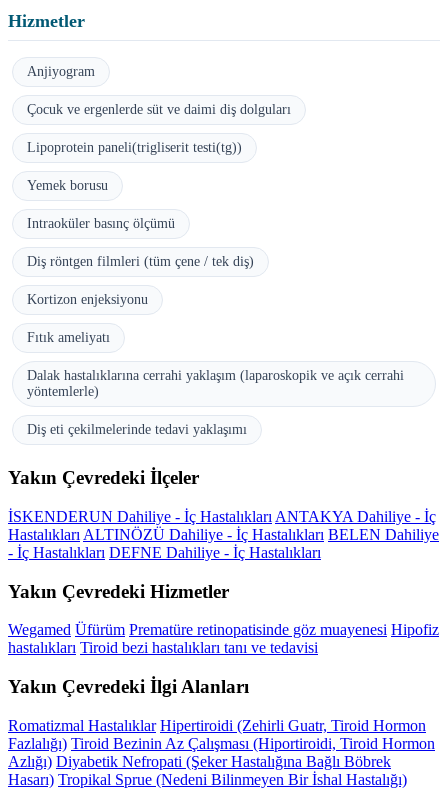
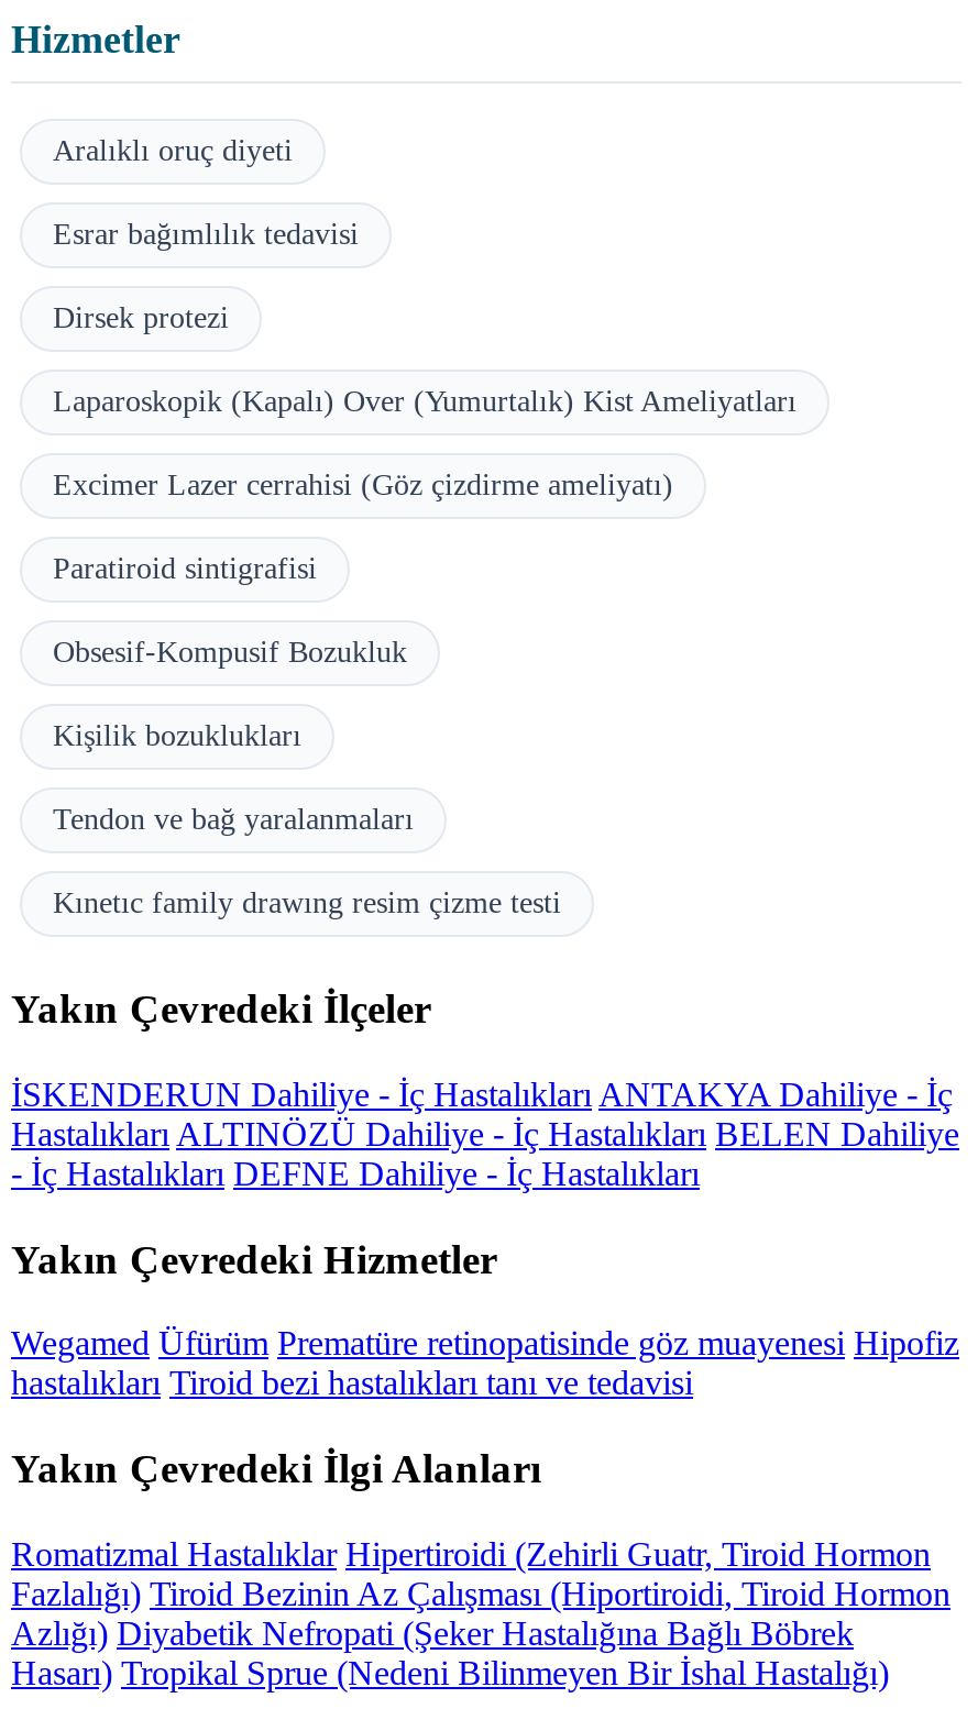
[27,64,95,79] Anjiyogram -> [53,133,293,166] Aralıklı oruç diyeti
[27,102,291,117] Çocuk ve ergenlerde süt ve daimi diş dolguları -> [53,217,359,250] Esrar bağımlılık tedavisi
[27,140,242,155] Lipoprotein paneli(trigliserit testi(tg)) -> [53,300,229,333] Dirsek protezi
[27,178,108,193] Yemek borusu -> [53,384,796,417] Laparoskopik (Kapalı) Over (Yumurtalık) Kist Ameliyatları
[27,216,175,231] Intraoküler basınç ölçümü -> [53,468,673,501] Excimer Lazer cerrahisi (Göz çizdirme ameliyatı)
[27,254,254,269] Diş röntgen filmleri (tüm çene / tek diş) -> [53,551,317,584] Paratiroid sintigrafisi
[27,292,148,307] Kortizon enjeksiyonu -> [53,635,407,668] Obsesif-Kompusif Bozukluk
[27,330,110,345] Fıtık ameliyatı -> [53,718,301,751] Kişilik bozuklukları
[27,368,404,399] Dalak hastalıklarına cerrahi yaklaşım (laparoskopik ve açık cerrahi | yöntemlerle) -> [53,802,414,835] Tendon ve bağ yaralanmaları
[27,422,247,437] Diş eti çekilmelerinde tedavi yaklaşımı -> [53,886,561,919] Kınetıc family drawıng resim çizme testi

